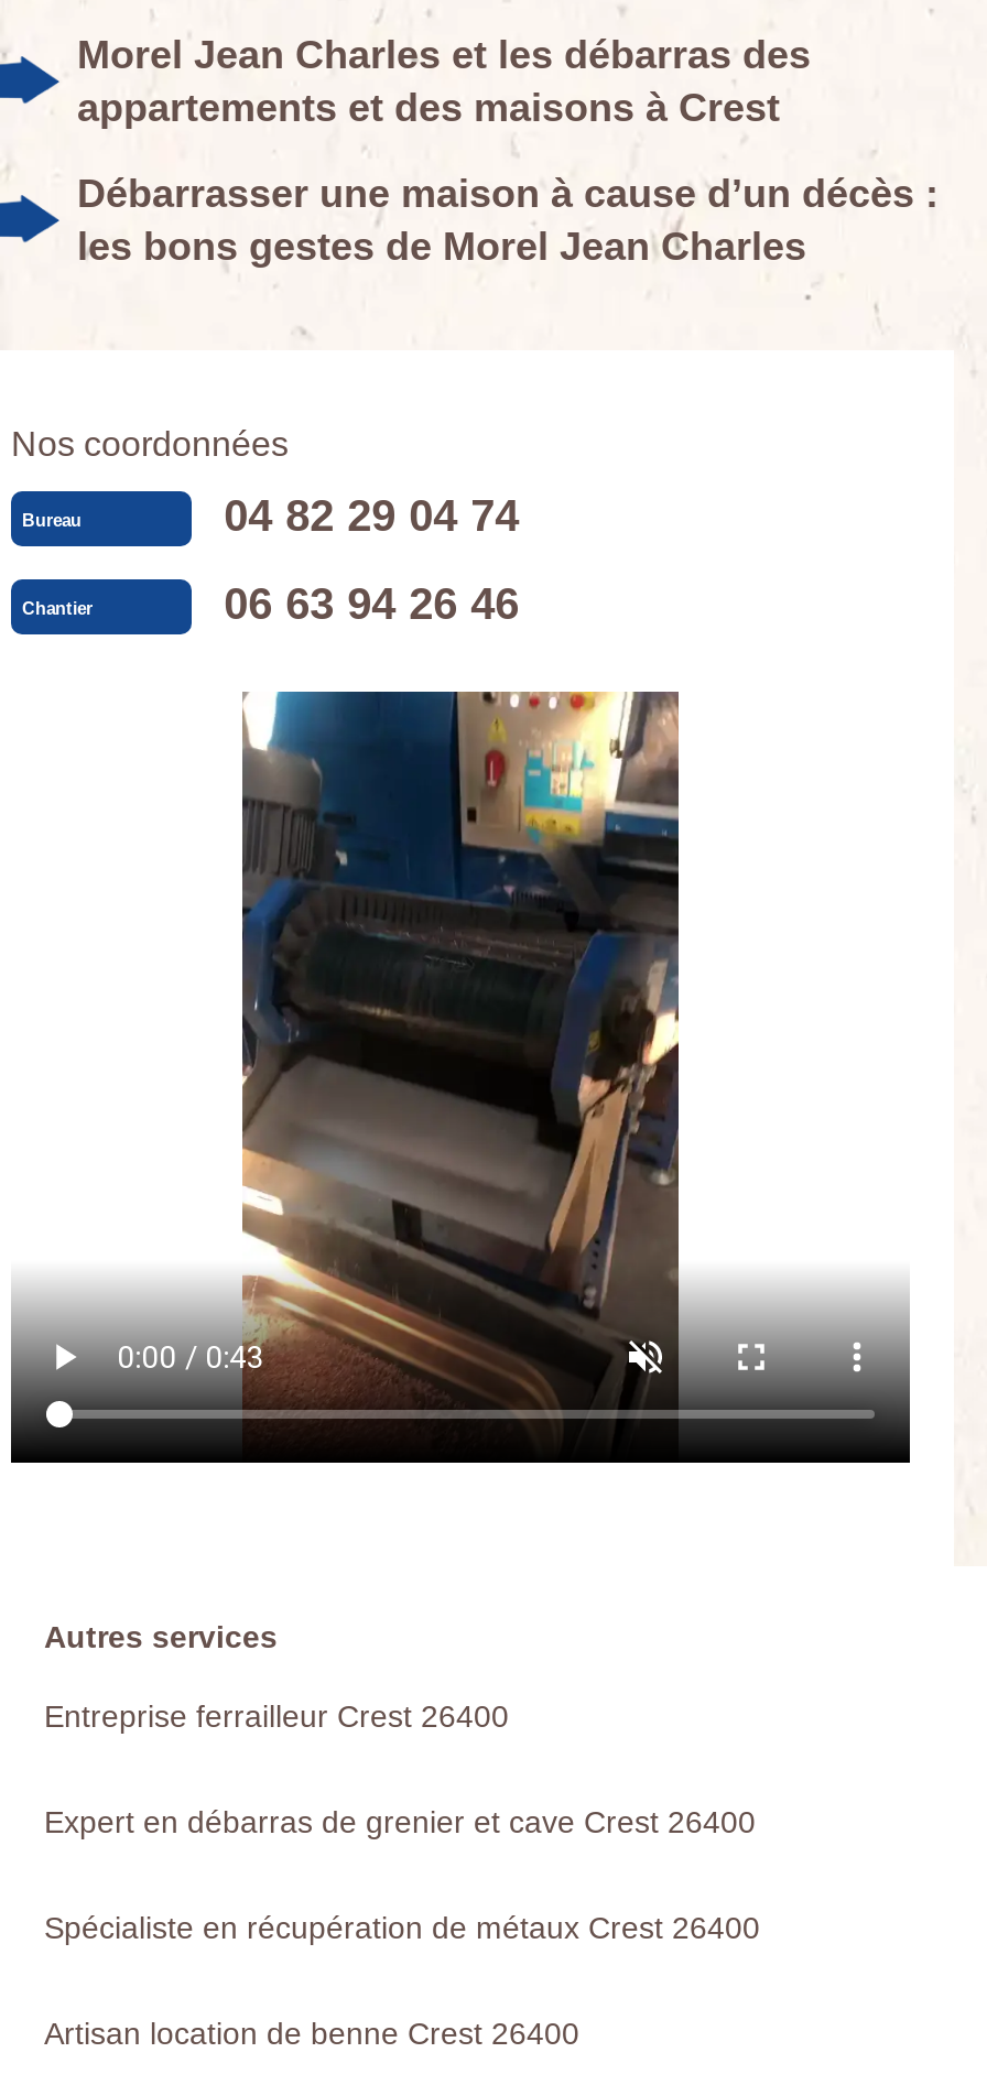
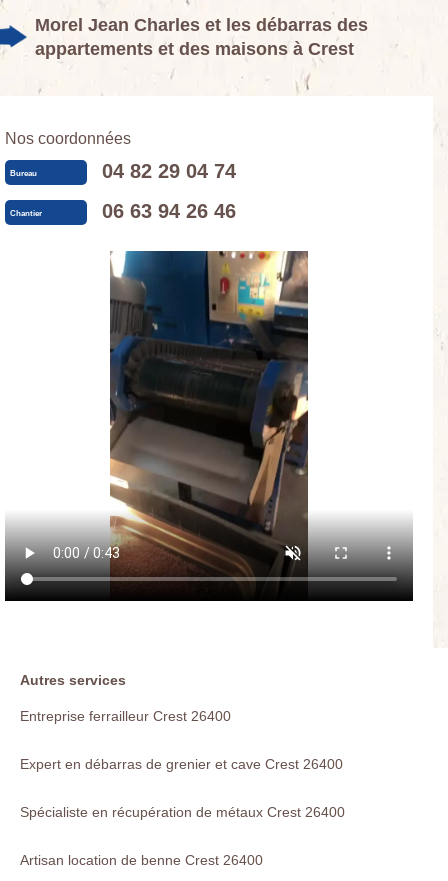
[77,171,939,268] Débarrasser une maison à cause d’un décès : | les bons gestes de Morel Jean Charles -> none

